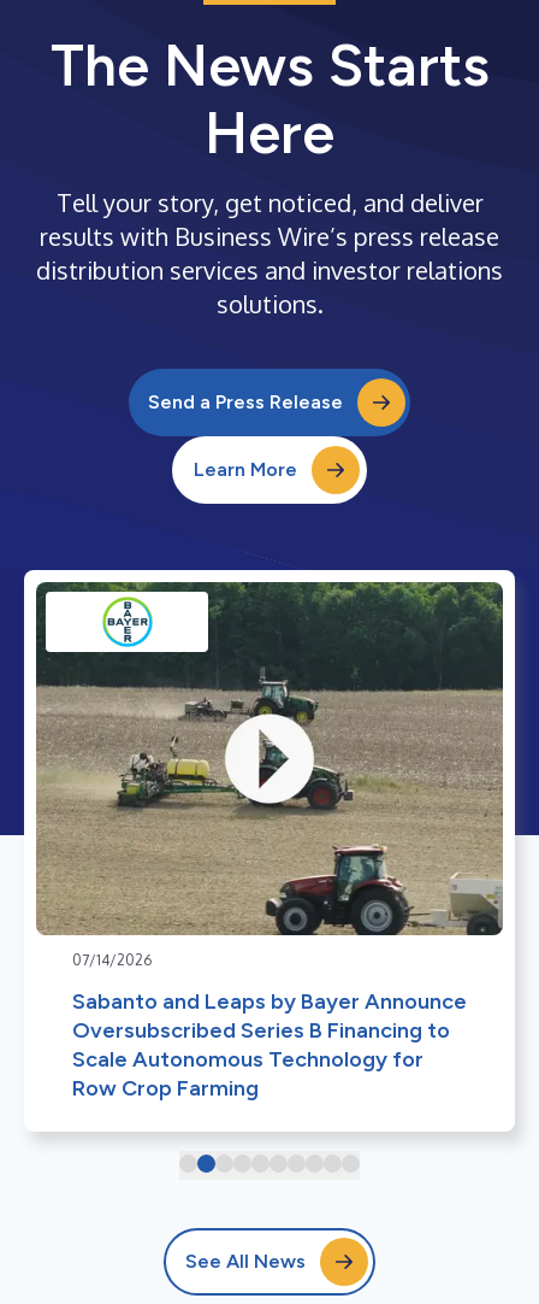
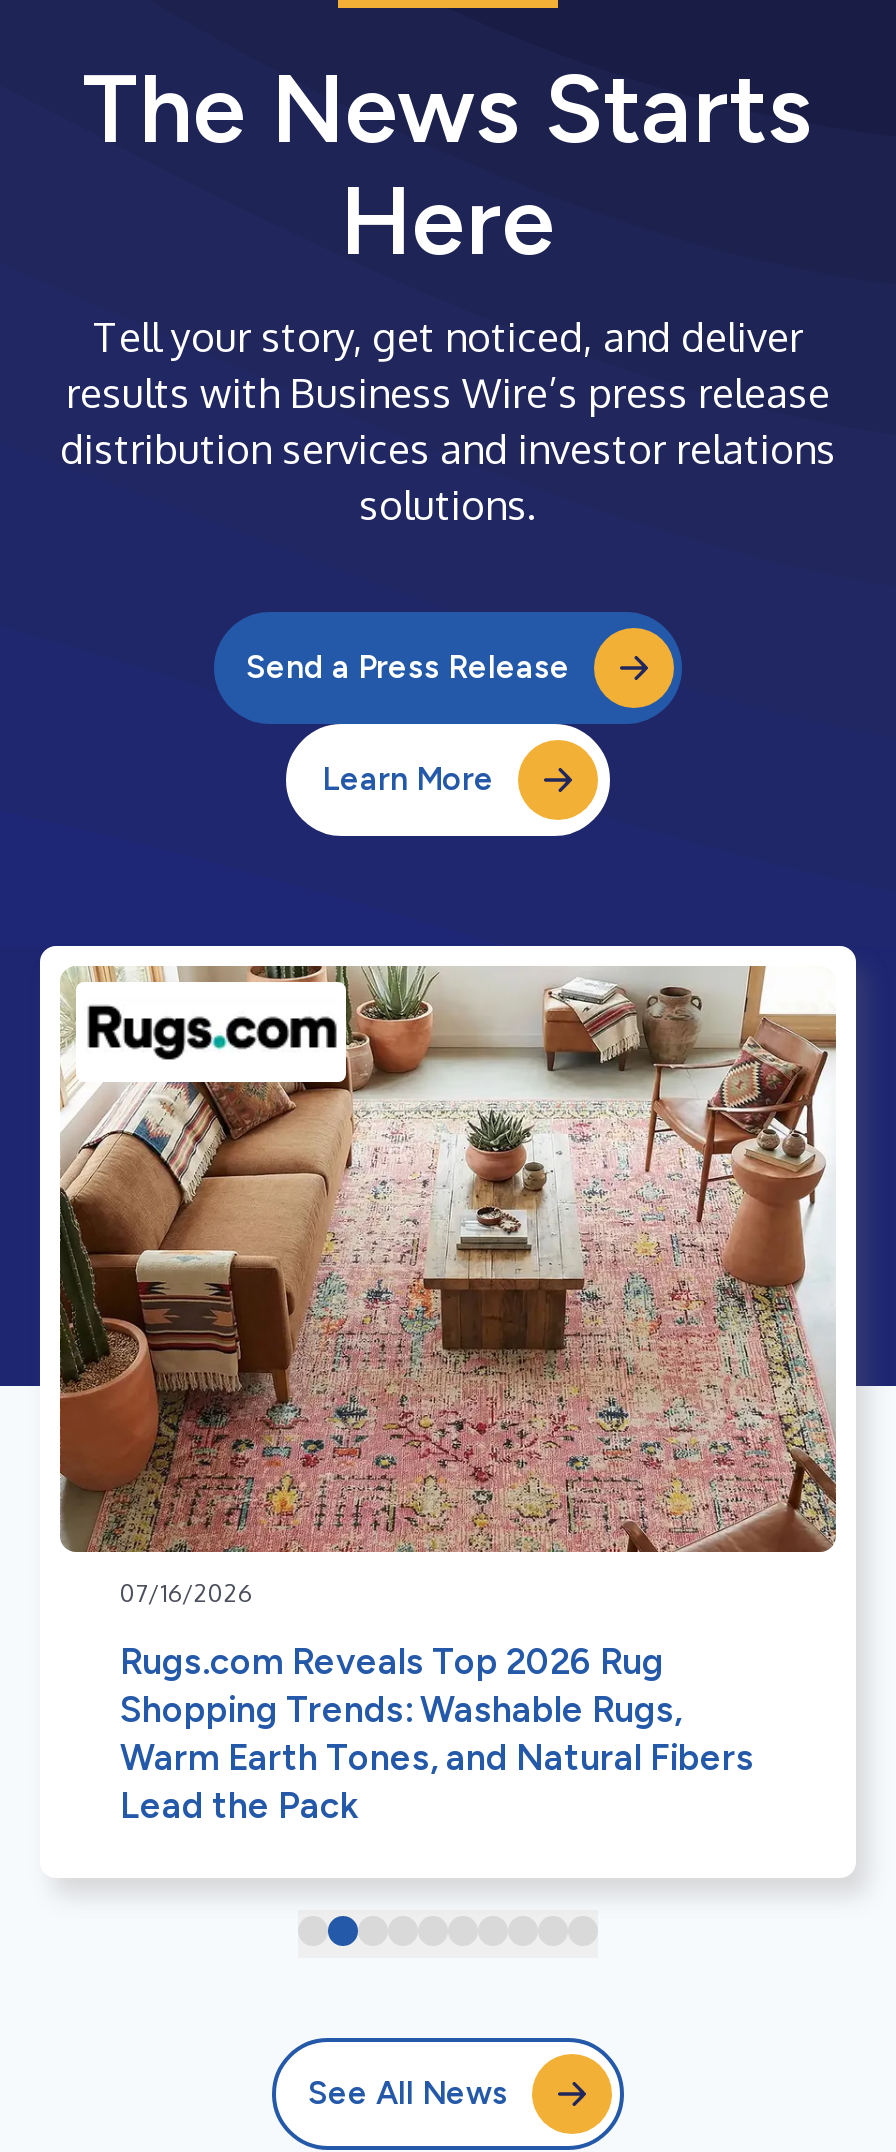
[35,581,504,969] [image] | 07/14/2026 -> [58,964,838,1608] [image] | 07/16/2026
[72,988,467,1101] Sabanto and Leaps by Bayer Announce | Oversubscribed Series B Financing to | Scale Autonomous Technology for | Row Crop Farming -> [120,1640,754,1828] Rugs.com Reveals Top 2026 Rug | Shopping Trends: Washable Rugs, | Warm Earth Tones, and Natural Fibers | Lead the Pack

